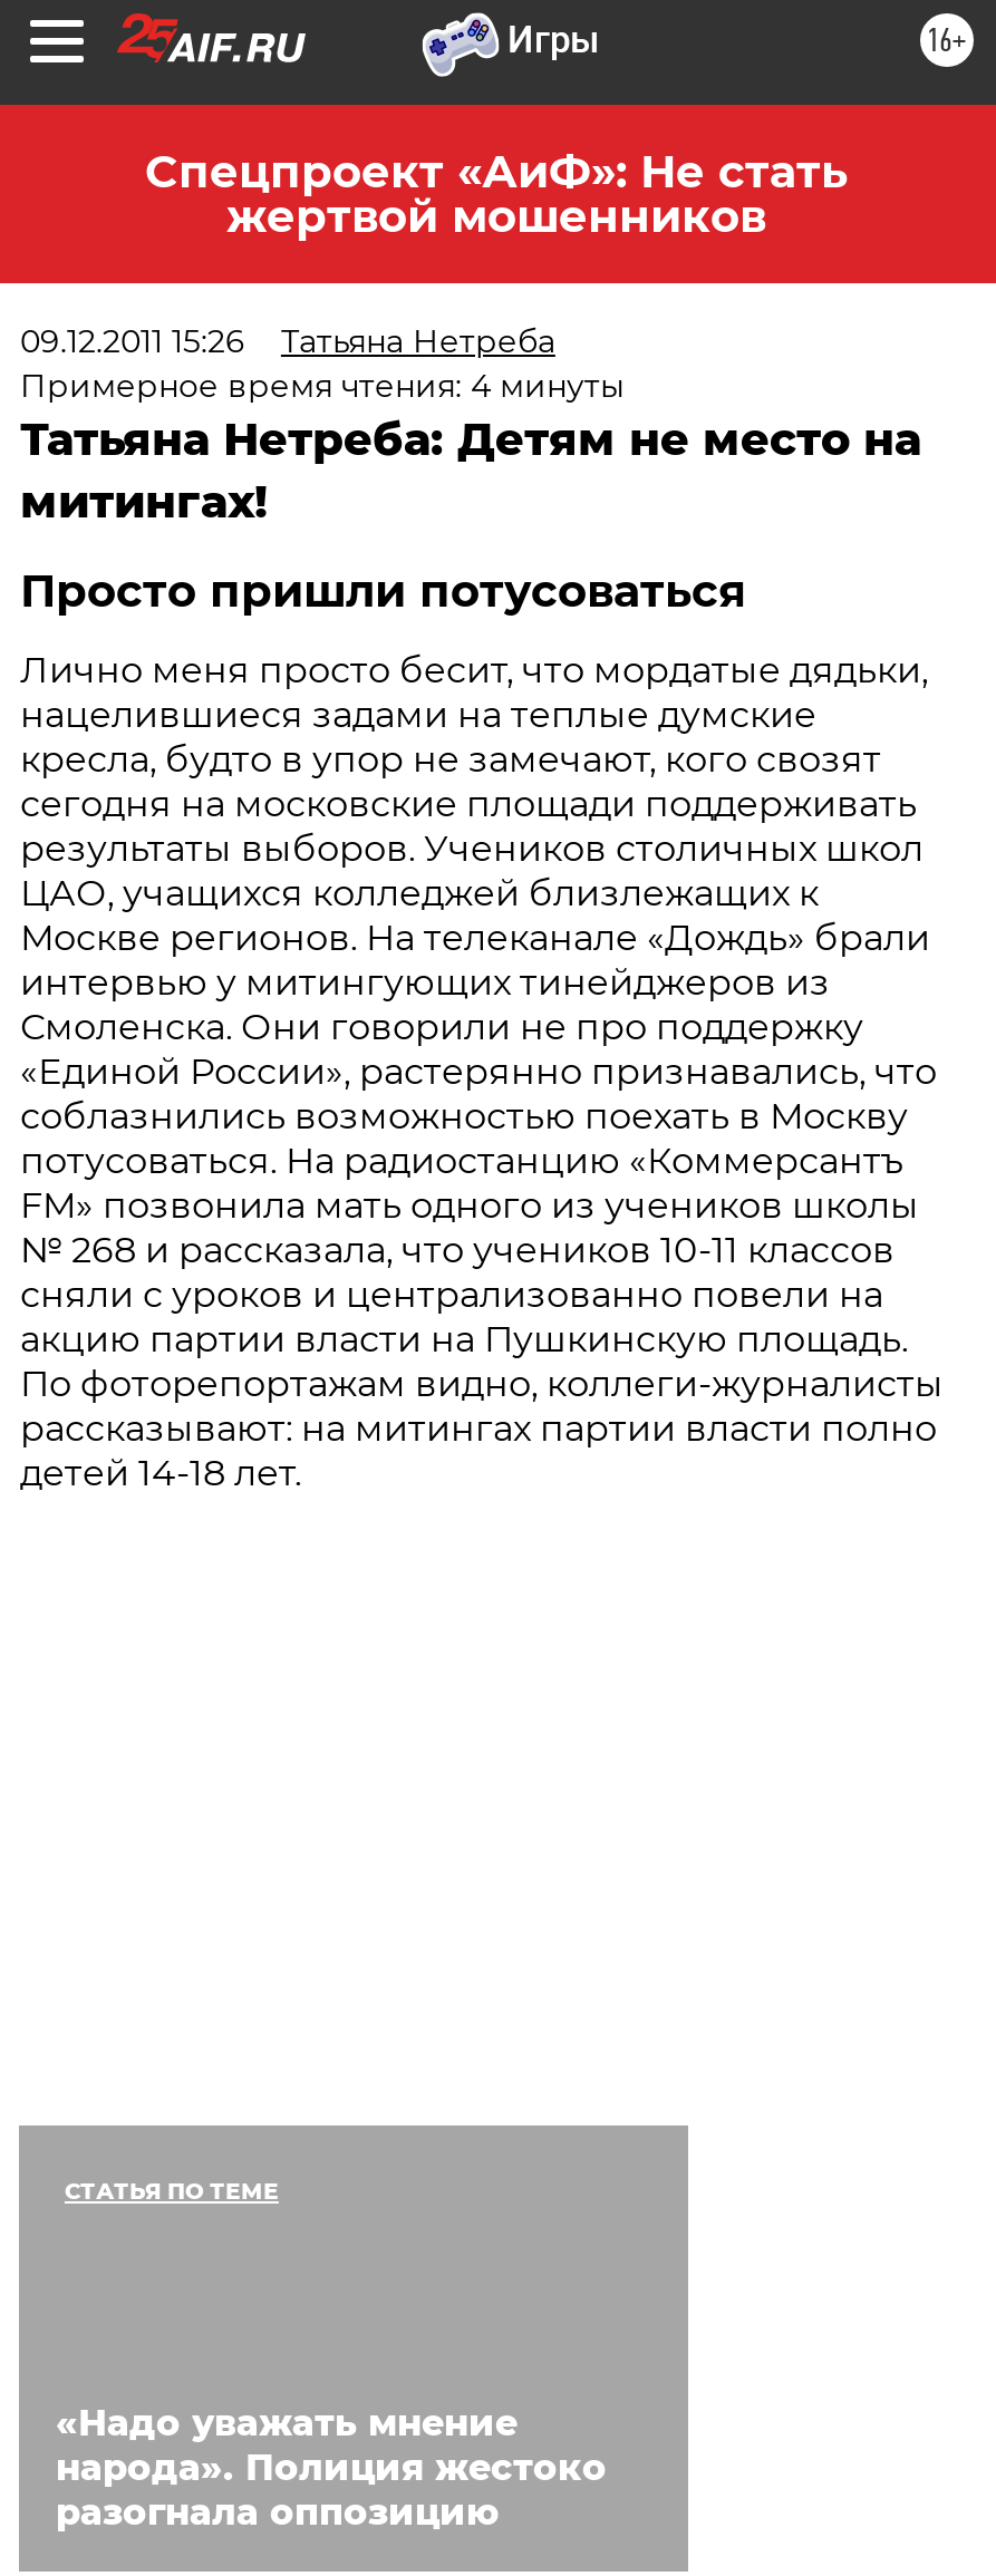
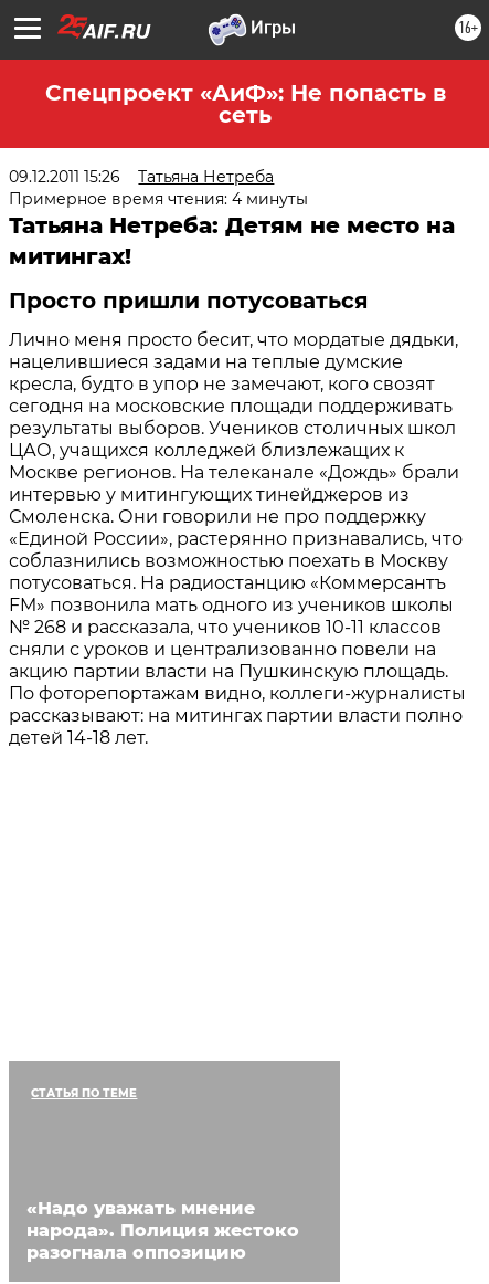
[145,145,848,243] Спецпроект «АиФ»: Не стать | жертвой мошенников -> [45,80,445,128] Спецпроект «АиФ»: Не попасть в | сеть

